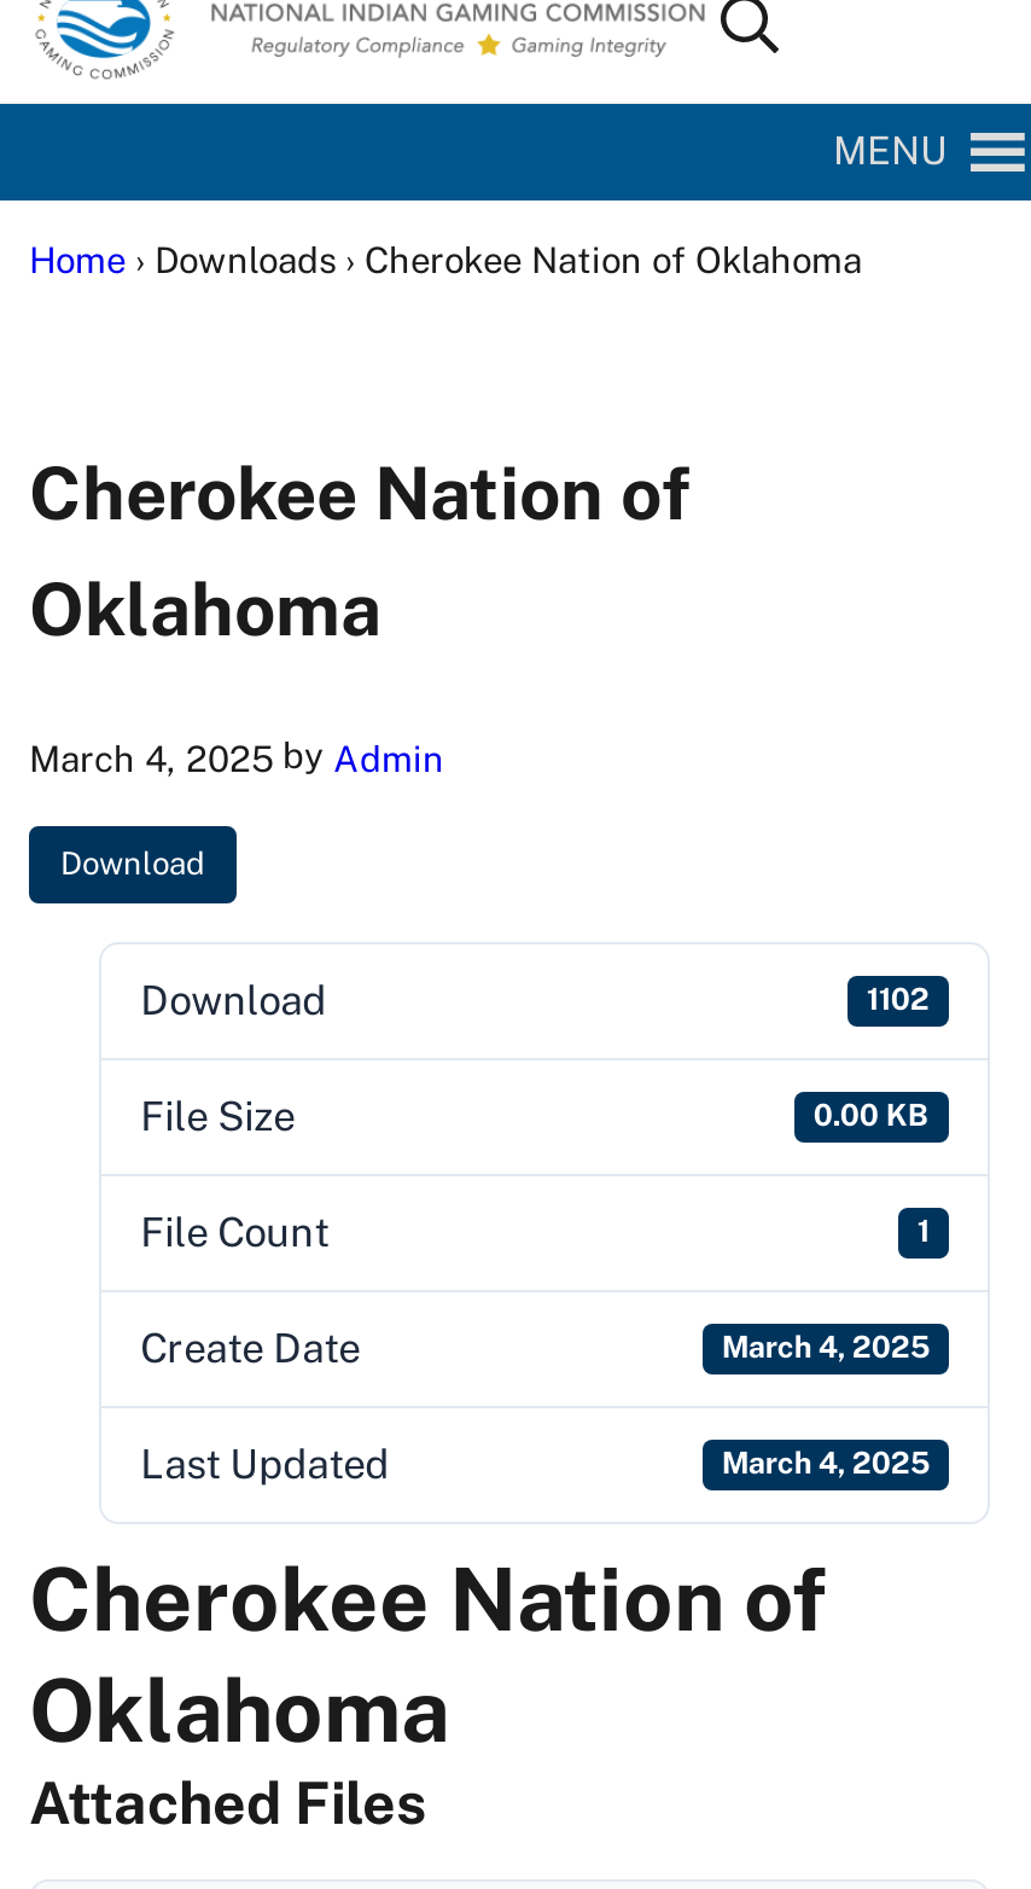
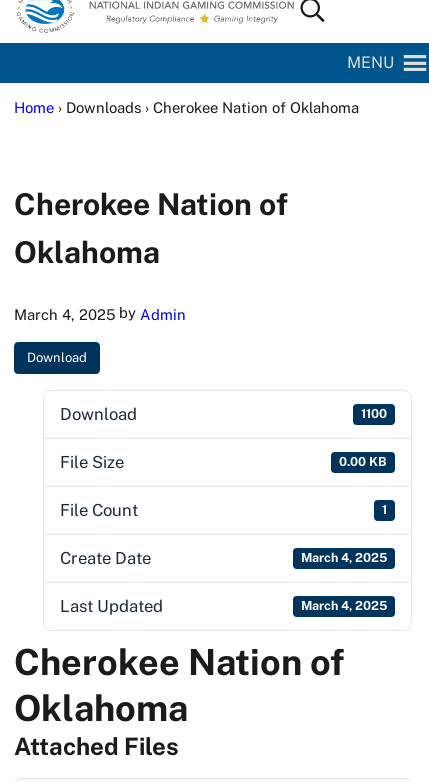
[867,981,929,1017] 1102 -> [361,406,387,421] 1100

